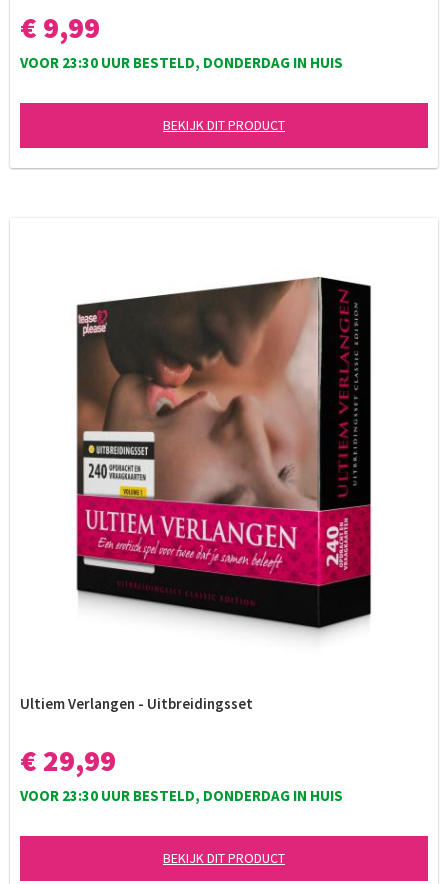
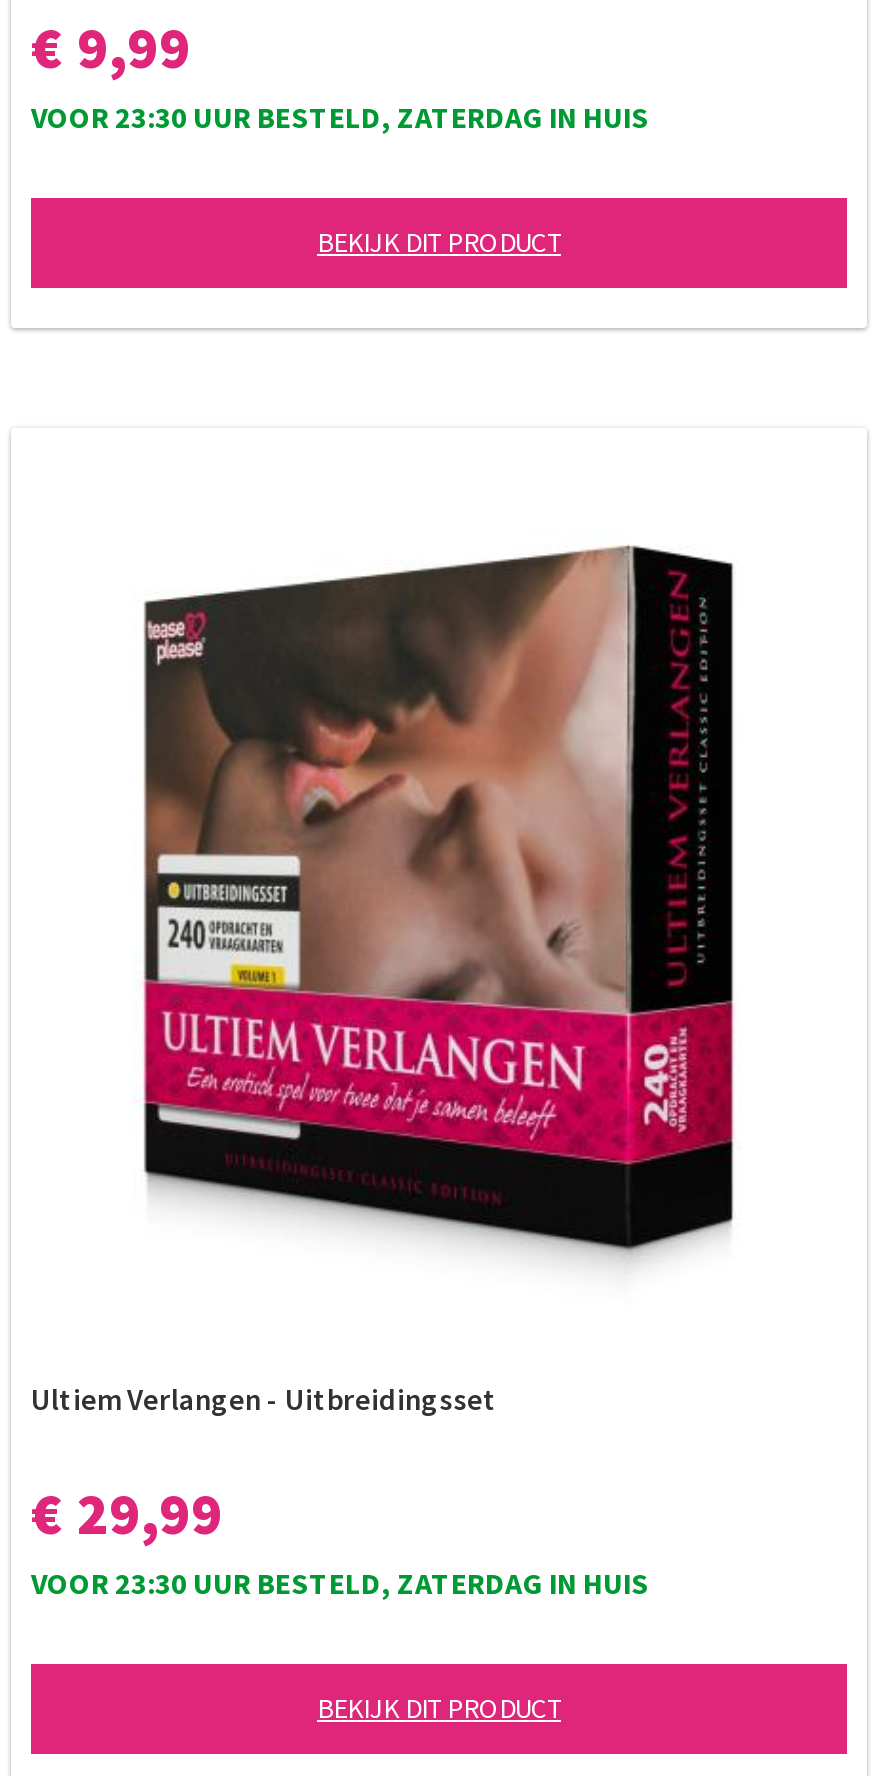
[20,53,343,72] VOOR 23:30 UUR BESTELD, DONDERDAG IN HUIS -> [31,98,649,136] VOOR 23:30 UUR BESTELD, ZATERDAG IN HUIS
[20,786,343,805] VOOR 23:30 UUR BESTELD, DONDERDAG IN HUIS -> [31,1564,649,1602] VOOR 23:30 UUR BESTELD, ZATERDAG IN HUIS

